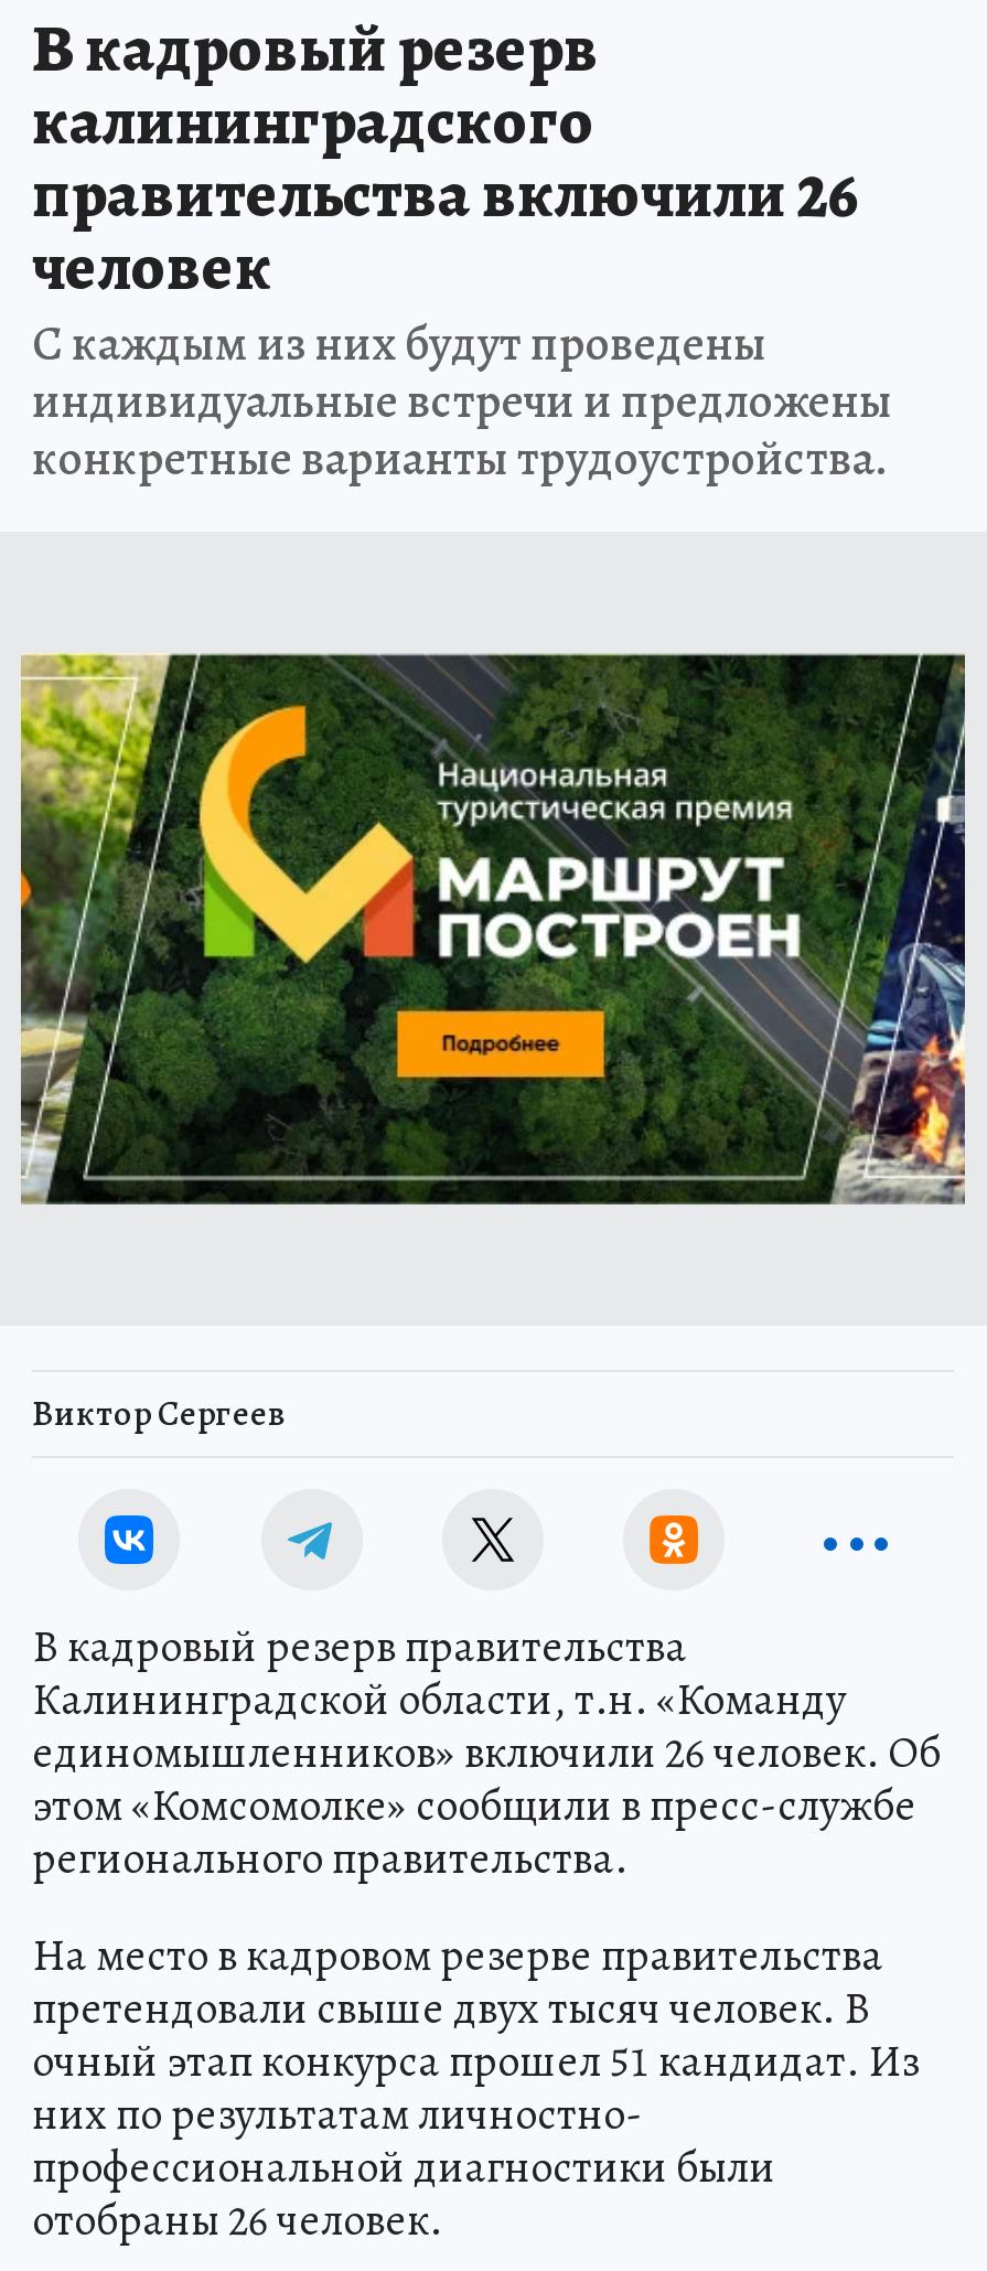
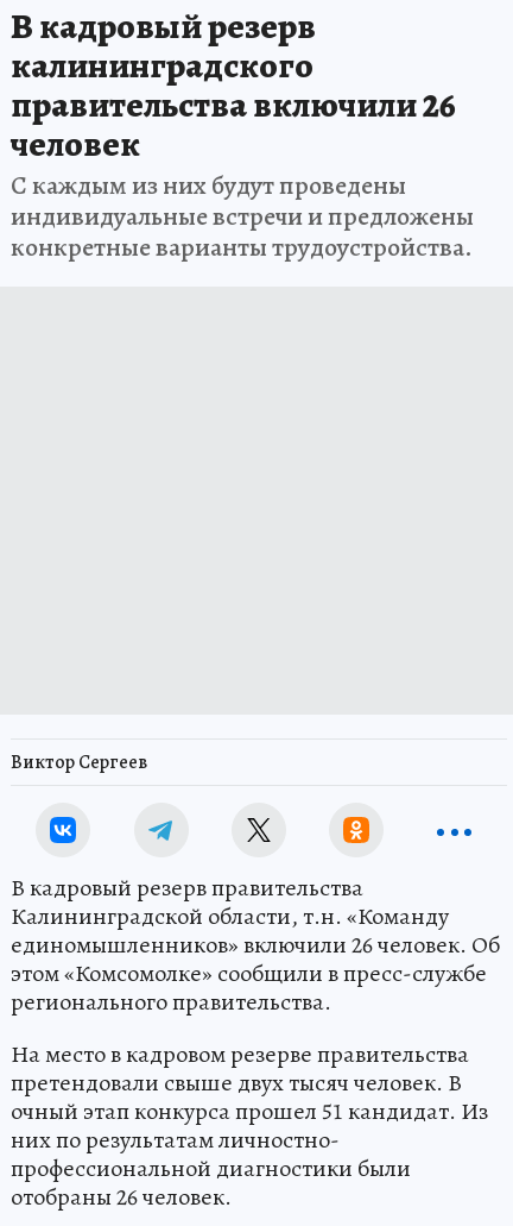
[19,651,967,1207] [image] -> none

